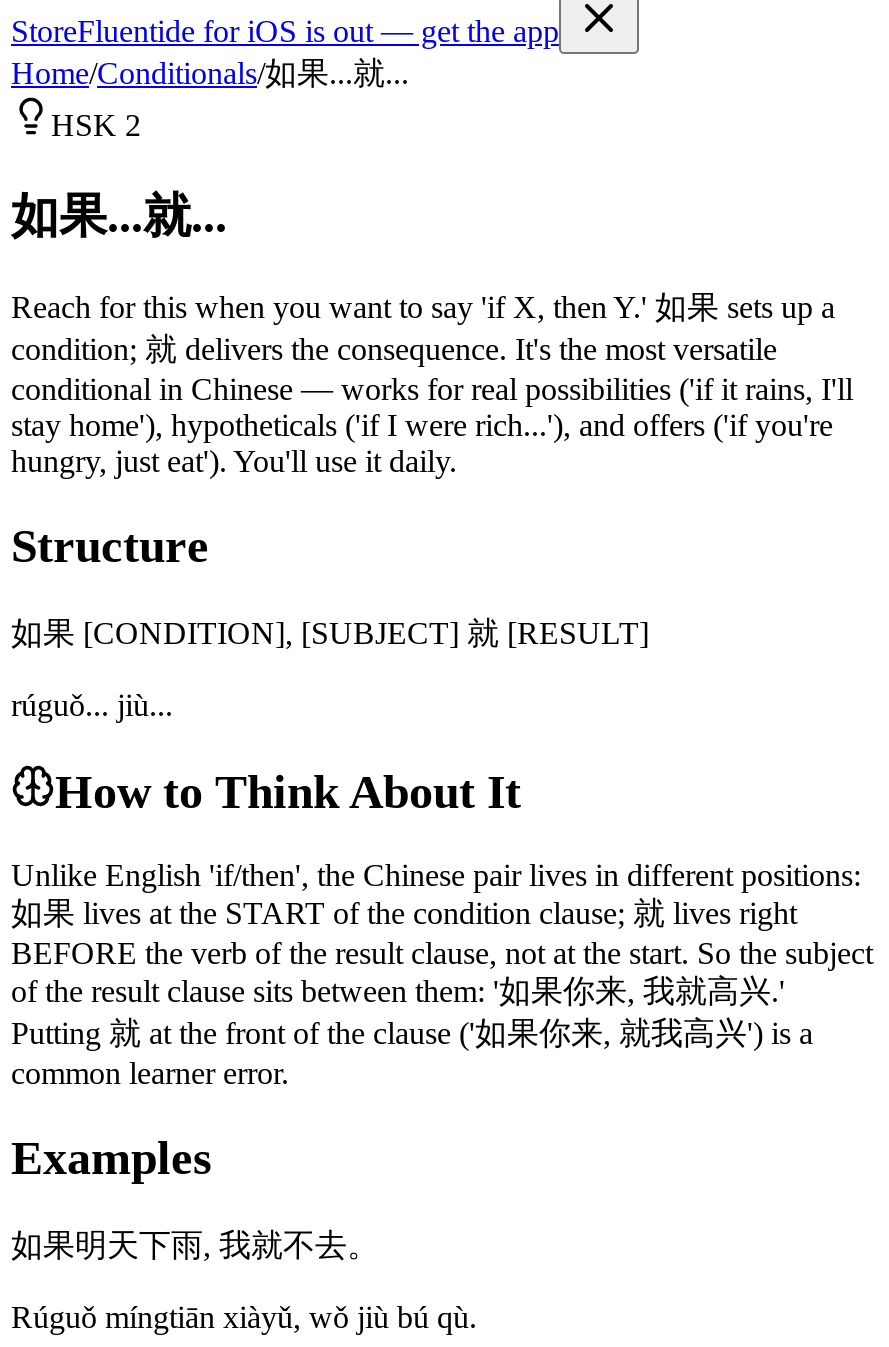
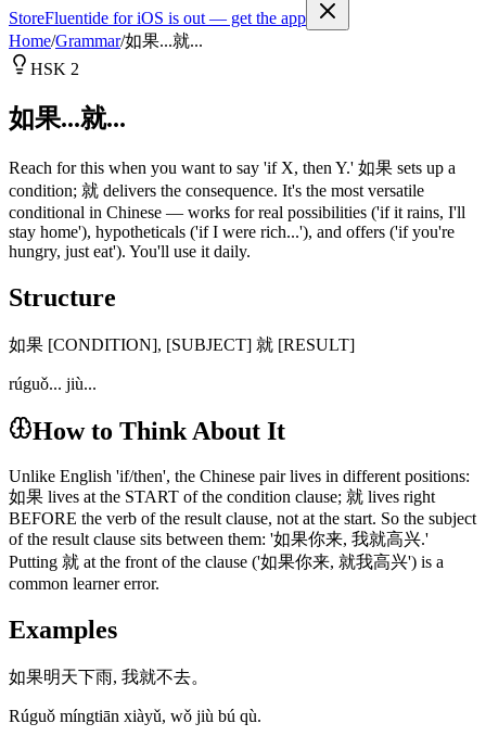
[11,56,409,90] Home/Conditionals/如果...就... -> [9,31,203,50] Home/Grammar/如果...就...

